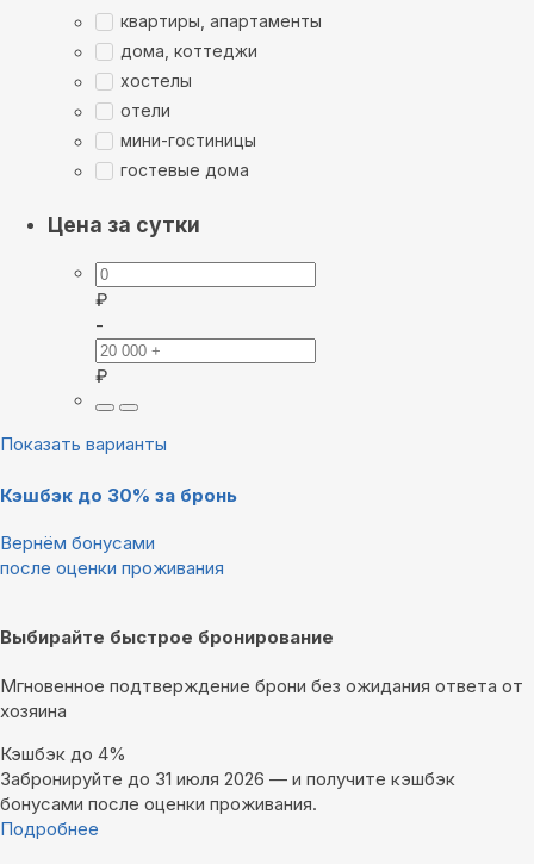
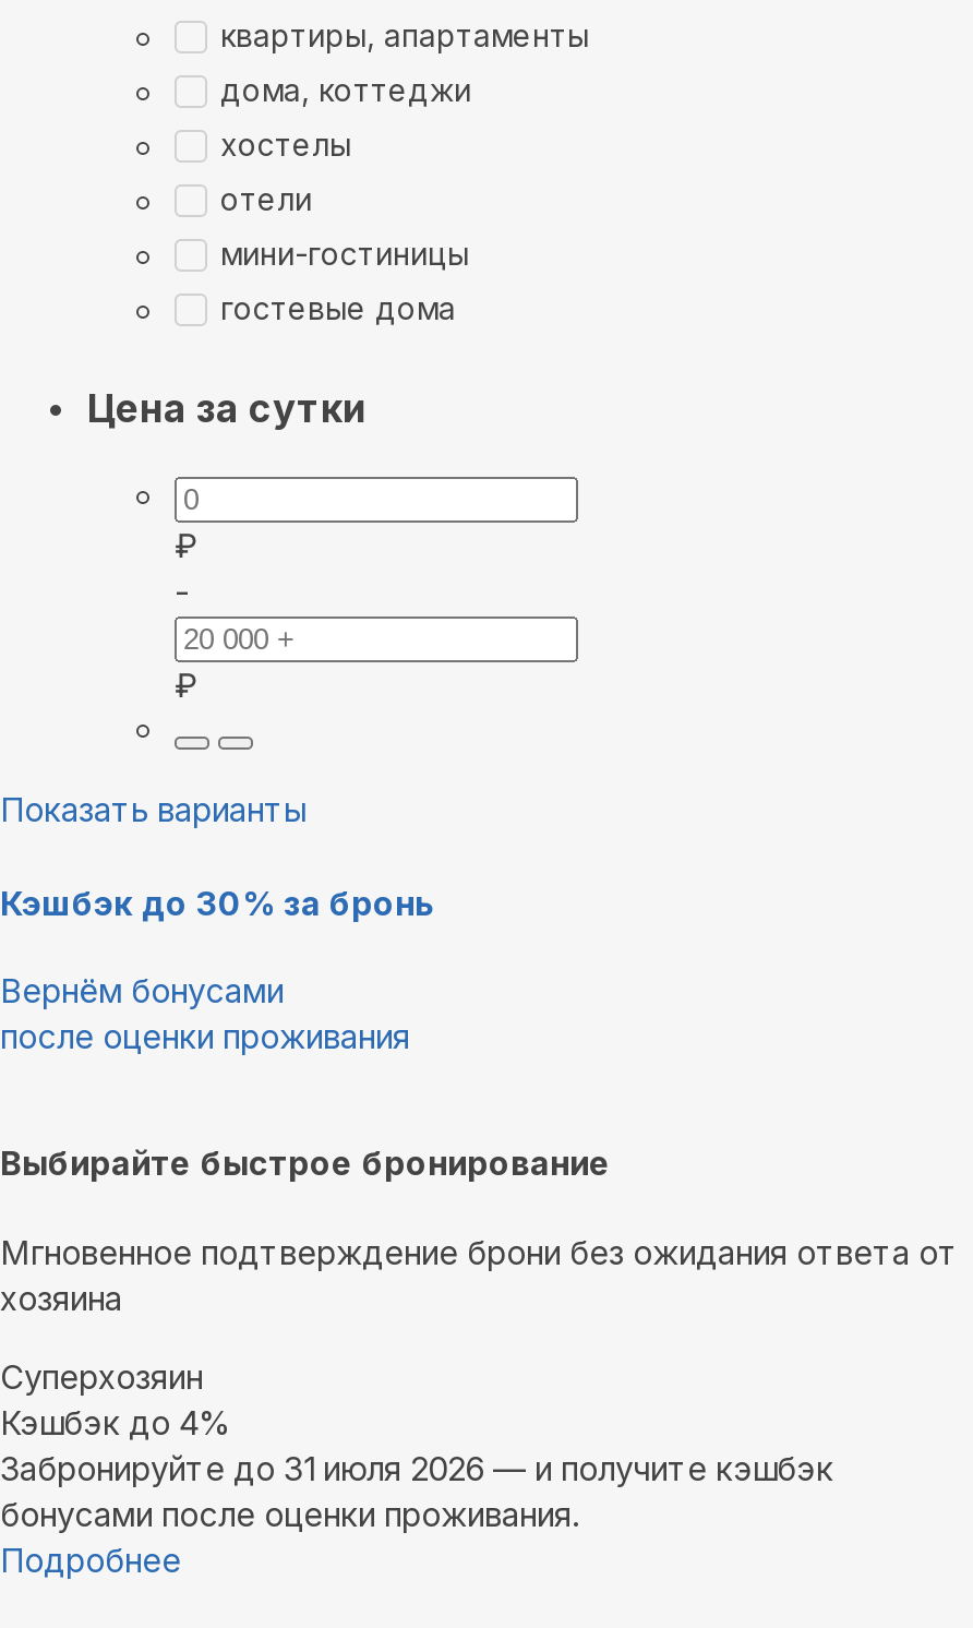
none -> [0,1357,203,1398] Суперхозяин

